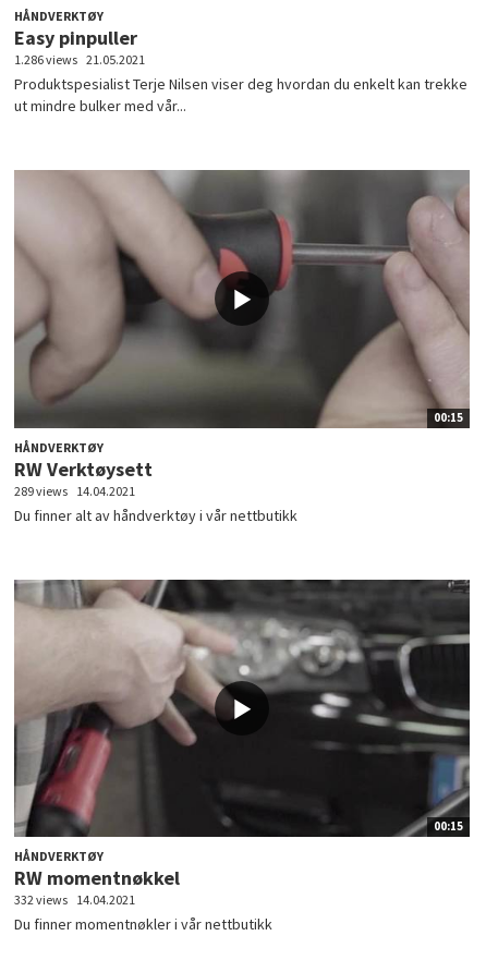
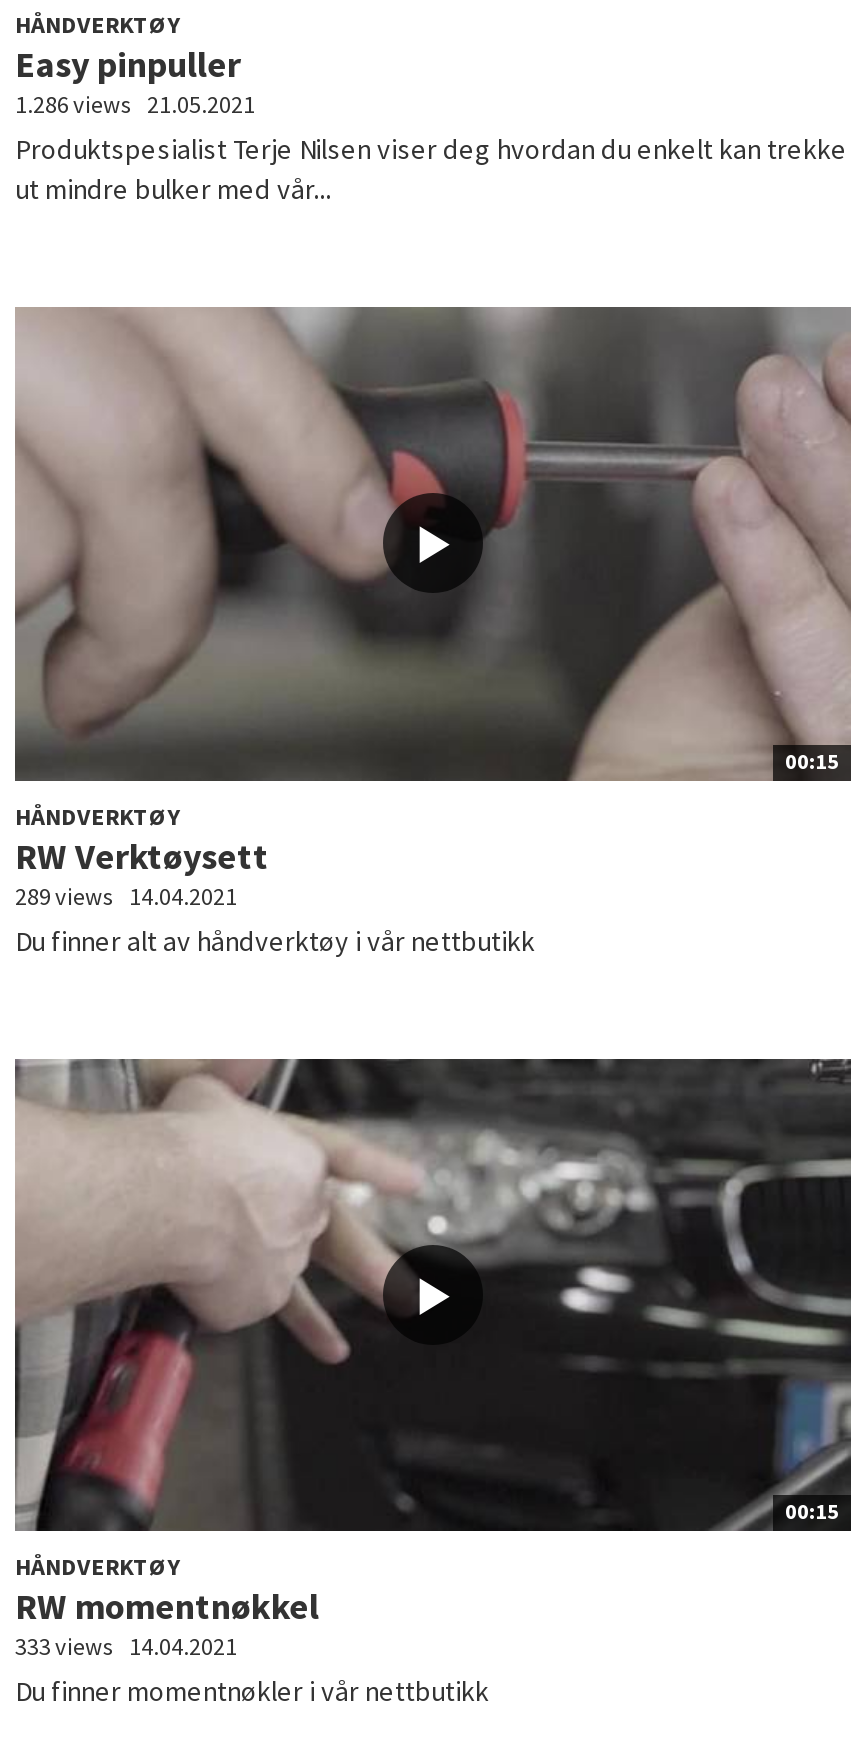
[14,892,135,908] 332 views 14.04.2021 -> [15,1632,237,1662] 333 views 14.04.2021

